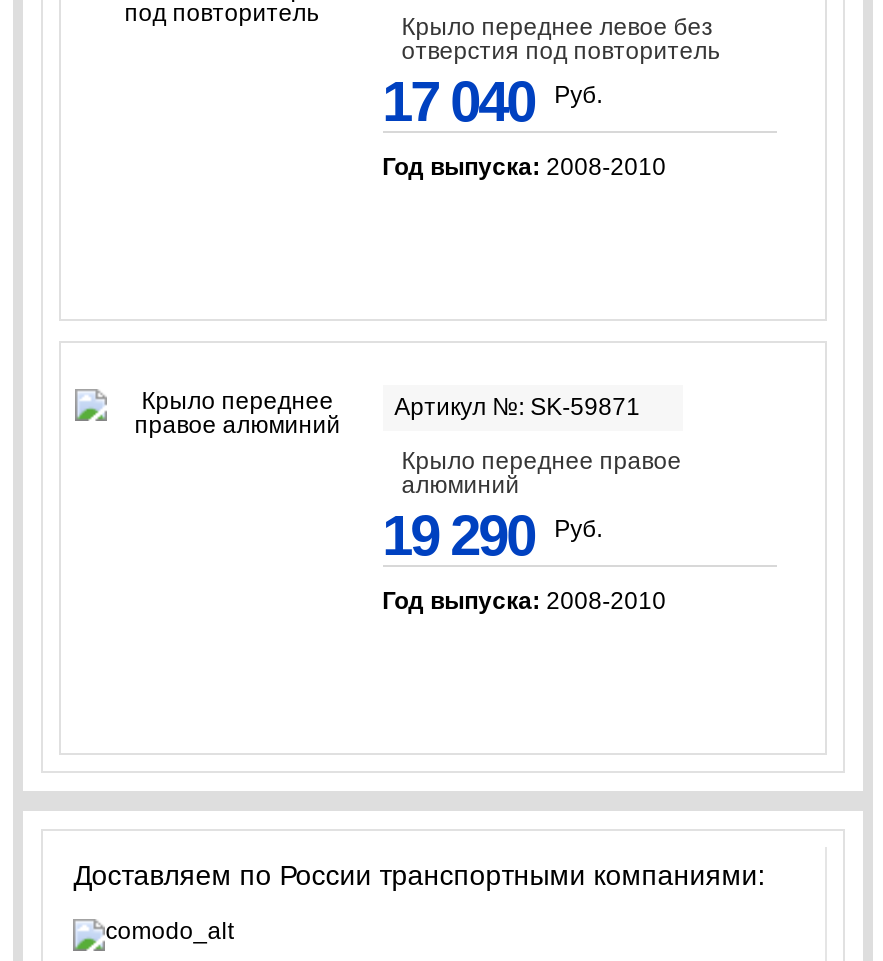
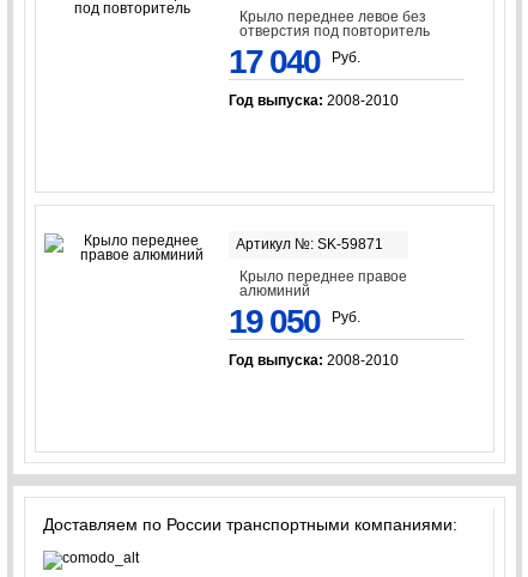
[382,505,602,567] 19 290 Руб. -> [228,303,360,340] 19 050 Руб.

